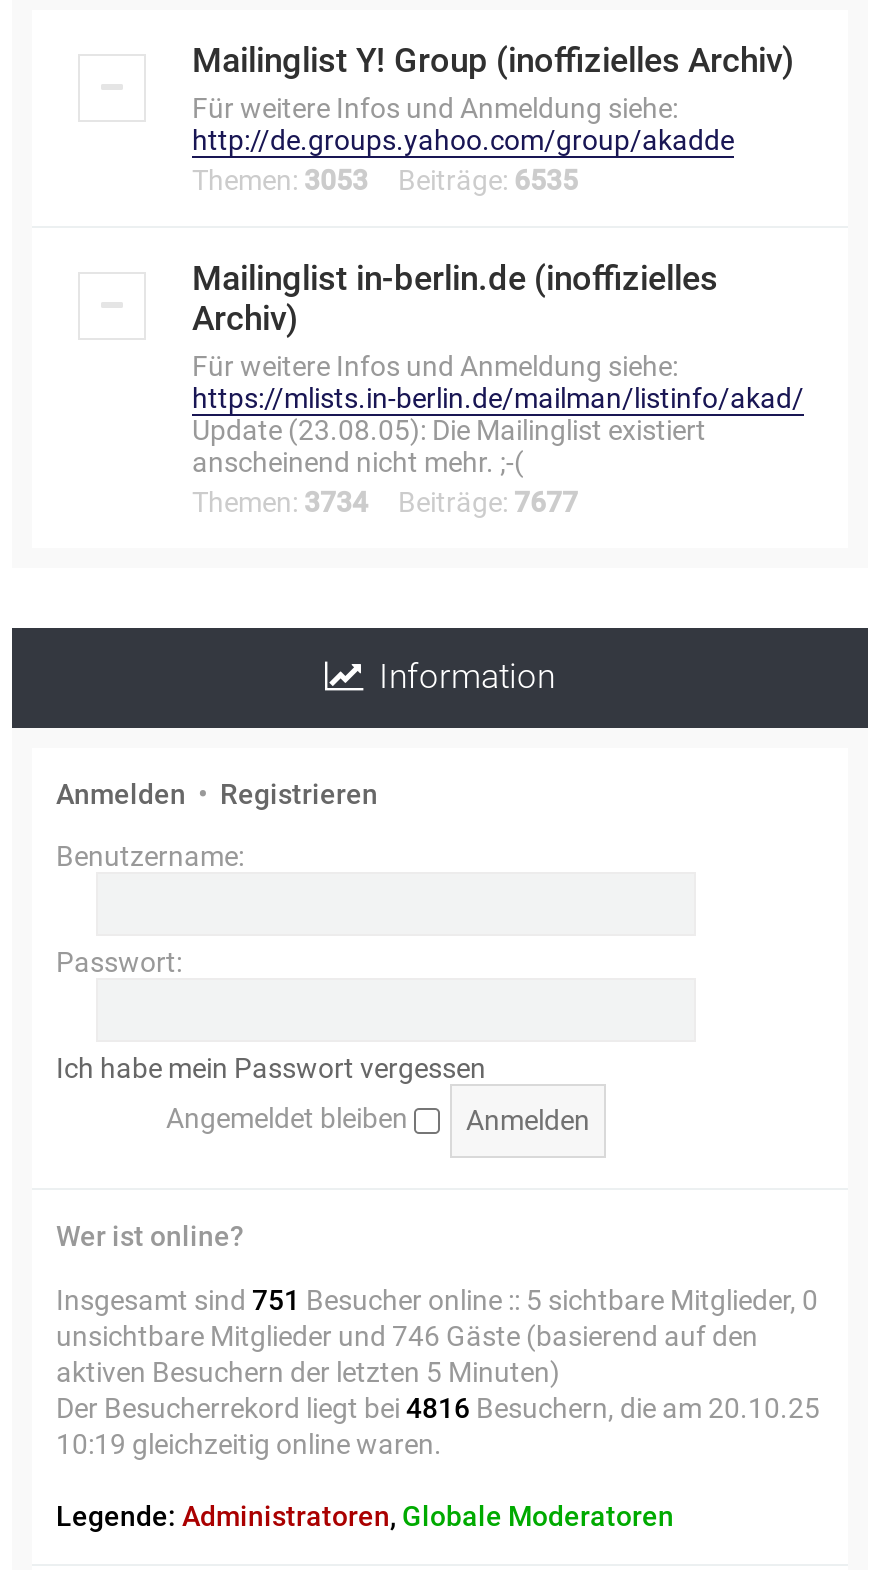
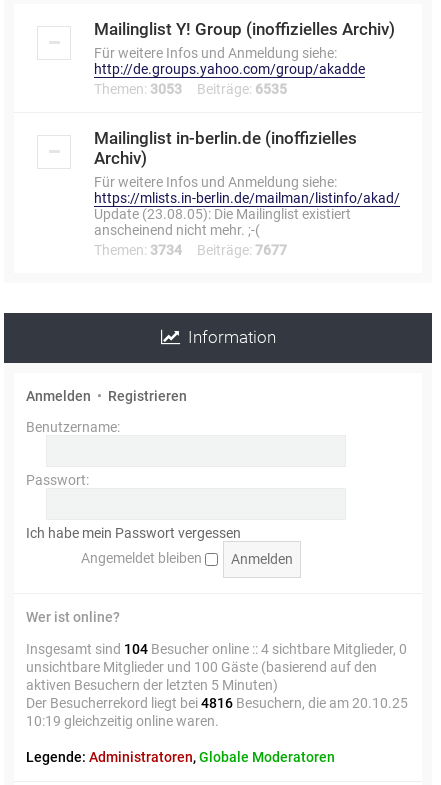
[56,1284,818,1316] Insgesamt sind 751 Besucher online :: 5 sichtbare Mitglieder, 0 -> [26,641,407,657] Insgesamt sind 104 Besucher online :: 4 sichtbare Mitglieder, 0
[56,1320,758,1352] unsichtbare Mitglieder und 746 Gäste (basierend auf den -> [26,659,377,675] unsichtbare Mitglieder und 100 Gäste (basierend auf den

